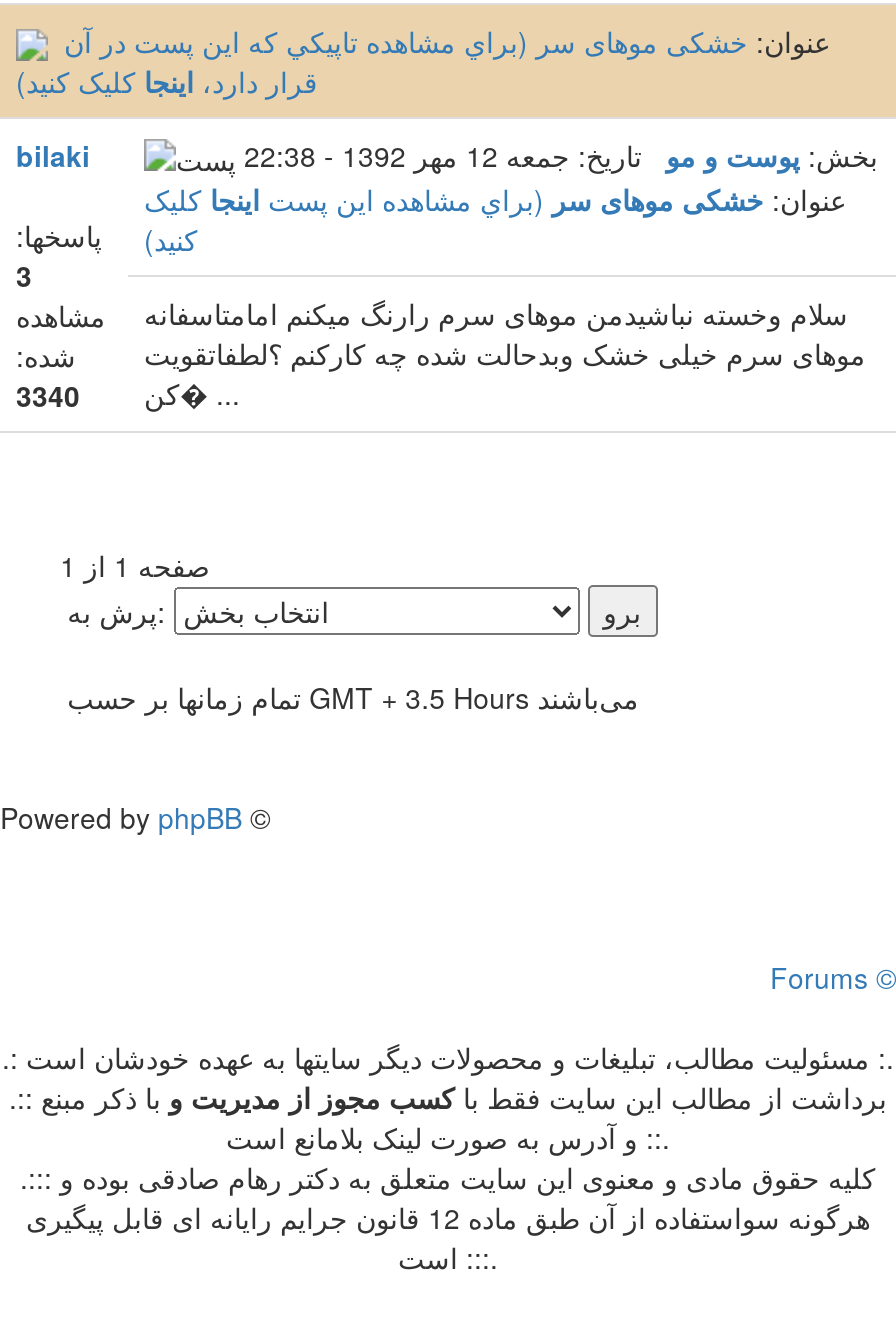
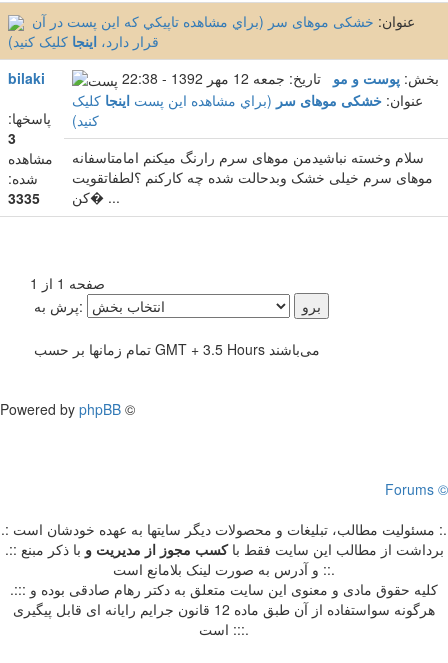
[16,375,80,415] 3340 -> [8,188,40,208] 3335

